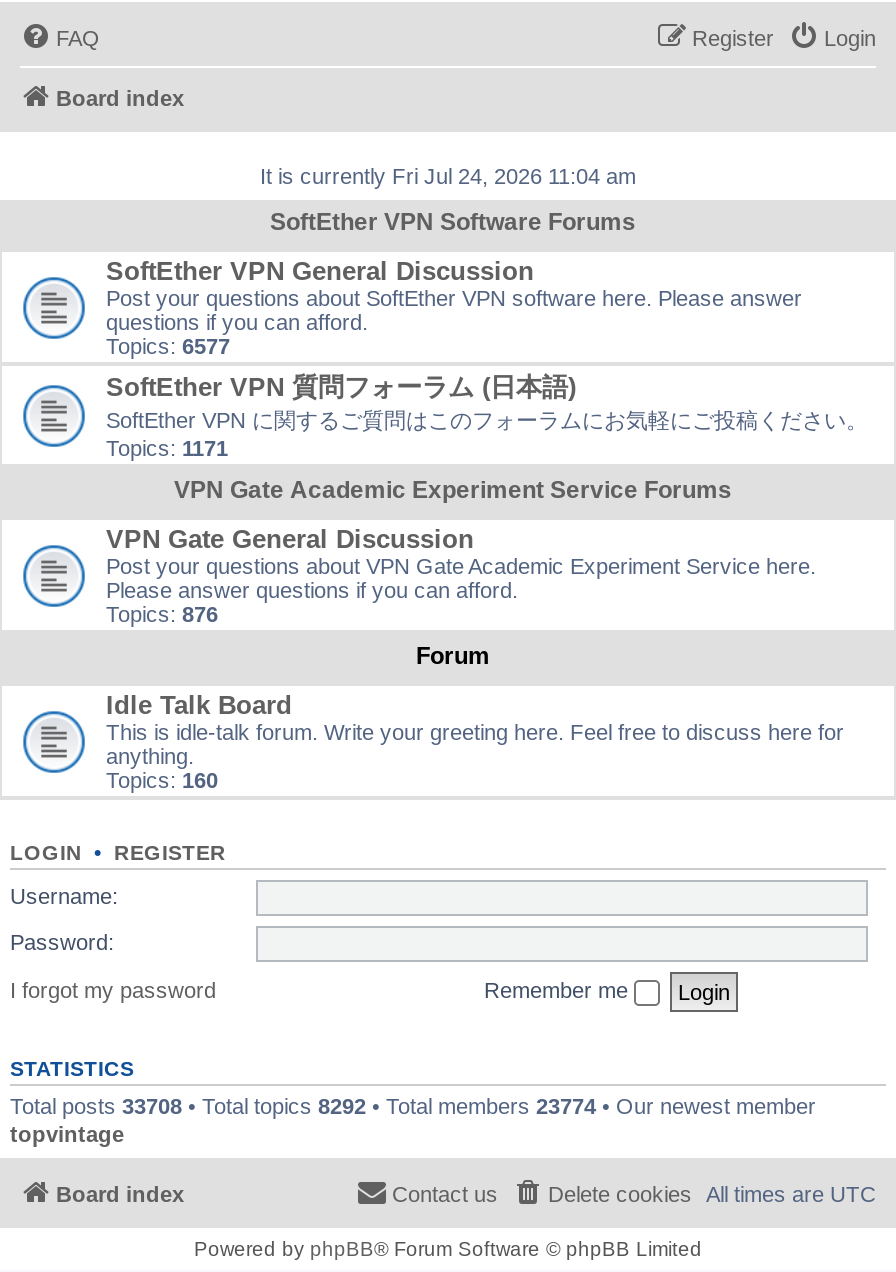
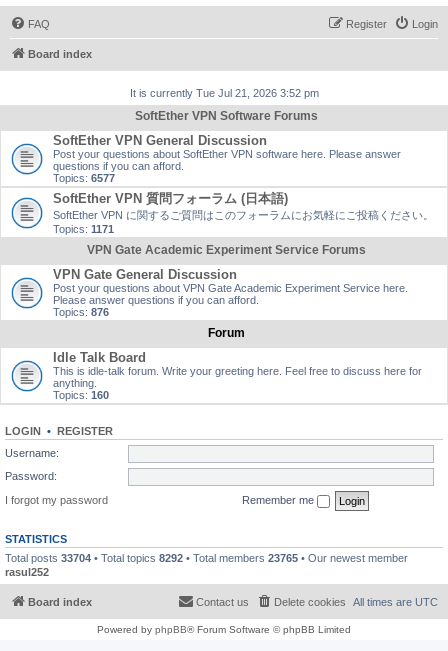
[260,164,636,188] It is currently Fri Jul 24, 2026 11:04 am -> [129,87,318,99] It is currently Tue Jul 21, 2026 3:52 pm
[10,1093,816,1145] Total posts 33708 • Total topics 8292 • Total members 23774 • Our newest member | topvintage -> [5,551,408,577] Total posts 33704 • Total topics 8292 • Total members 23765 • Our newest member | rasul252

